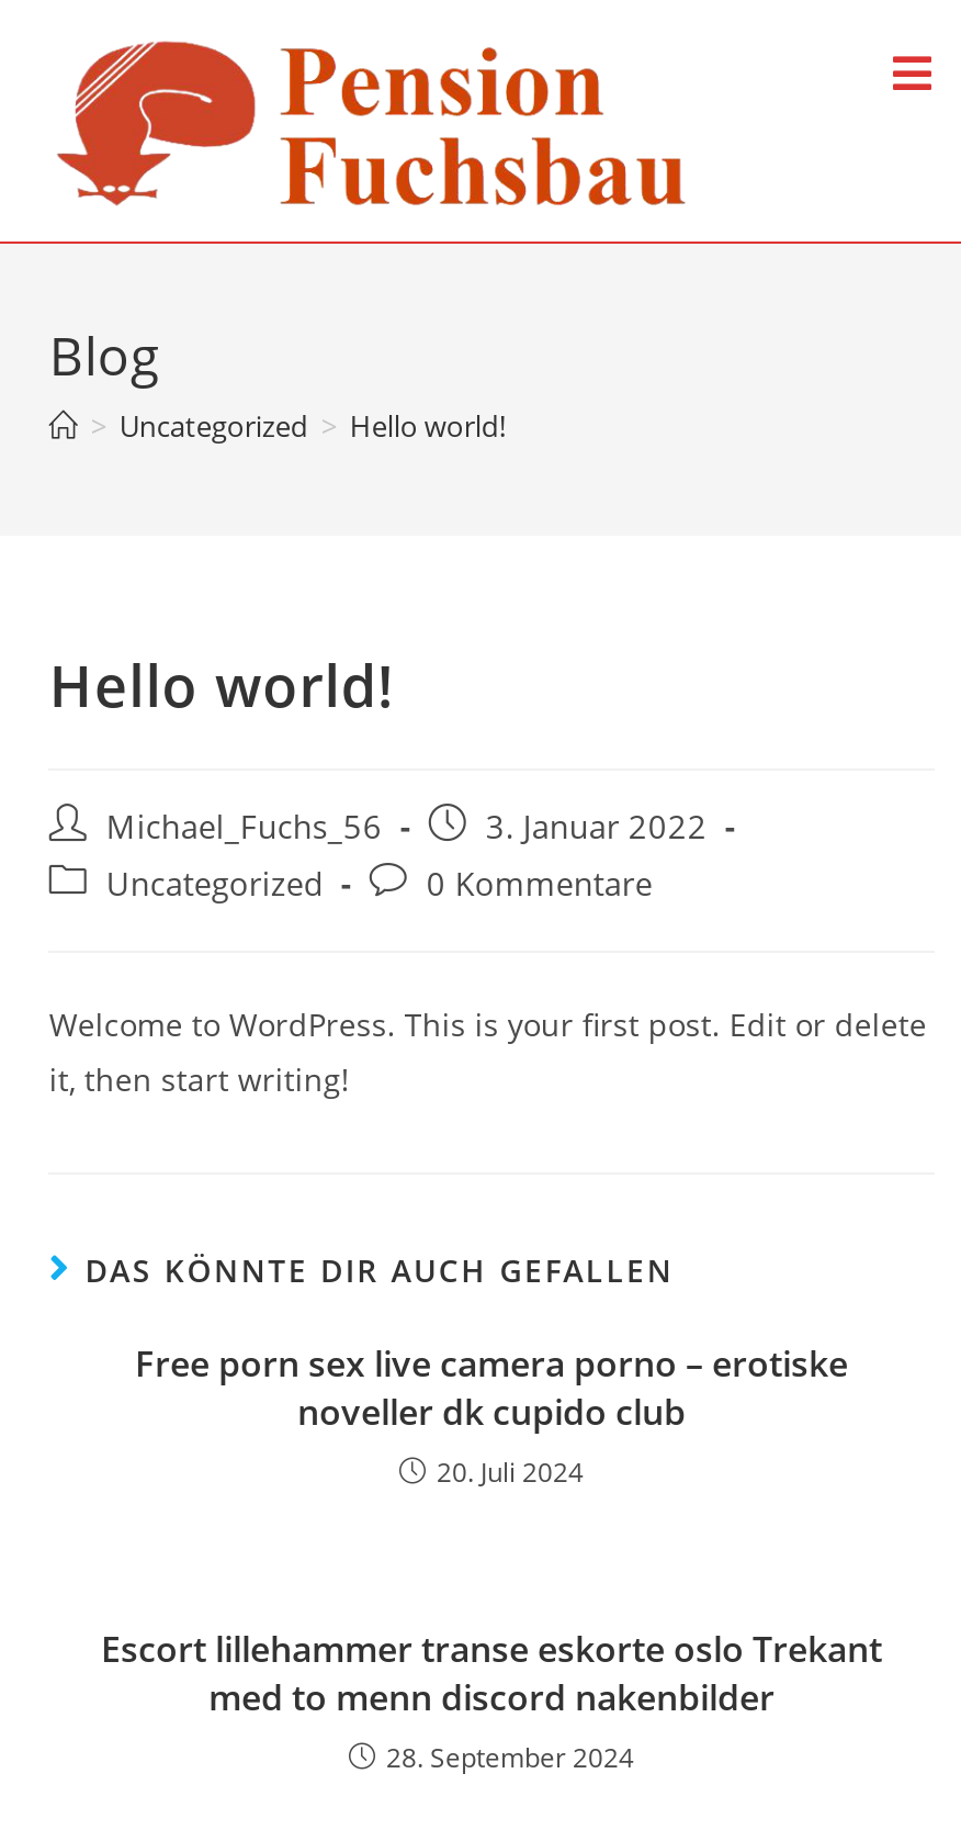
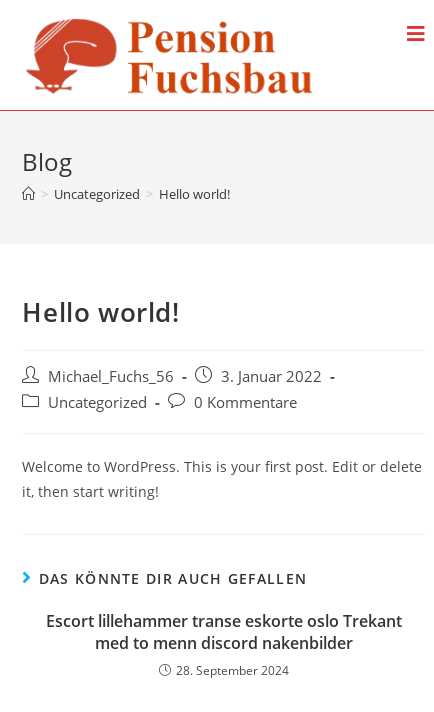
[135,1339,848,1491] Free porn sex live camera porno – erotiske | noveller dk cupido club | 20. Juli 2024 -> none

